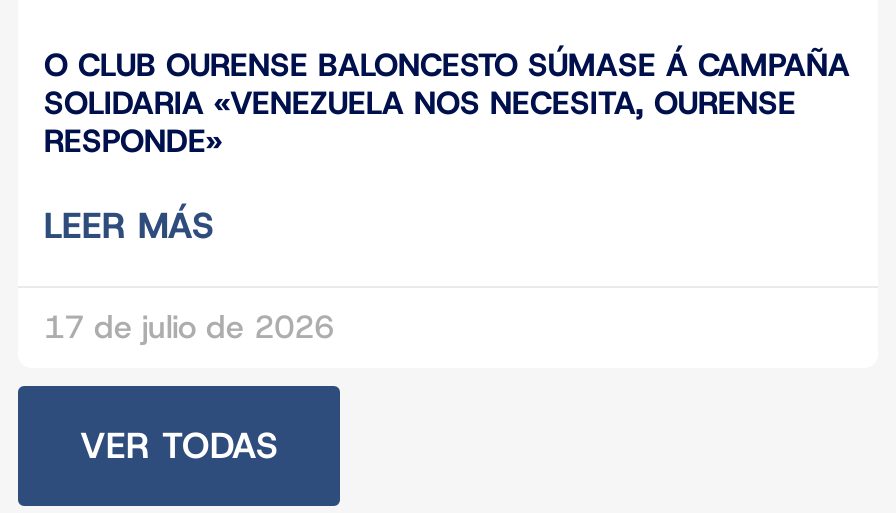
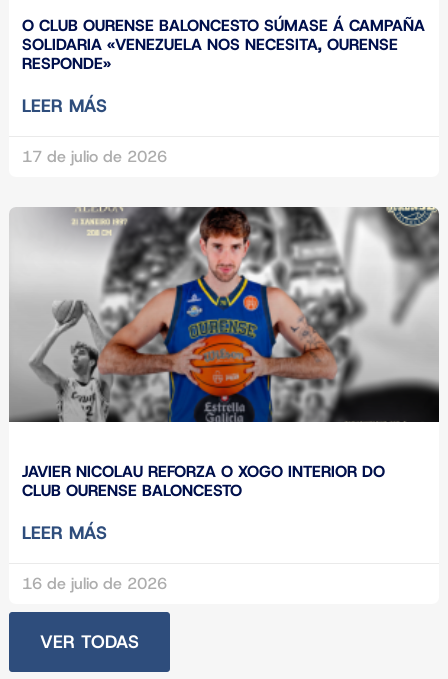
none -> [8,206,440,594] [image] | JAVIER NICOLAU REFORZA O XOGO INTERIOR DO | CLUB OURENSE BALONCESTO | LEER MÁS | 16 de julio de 2026

